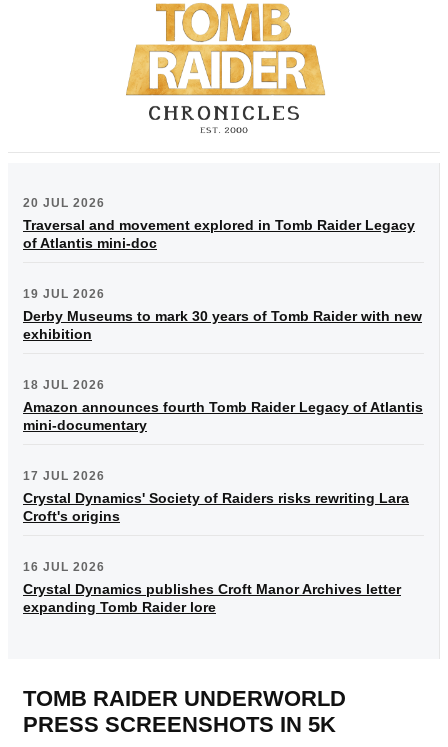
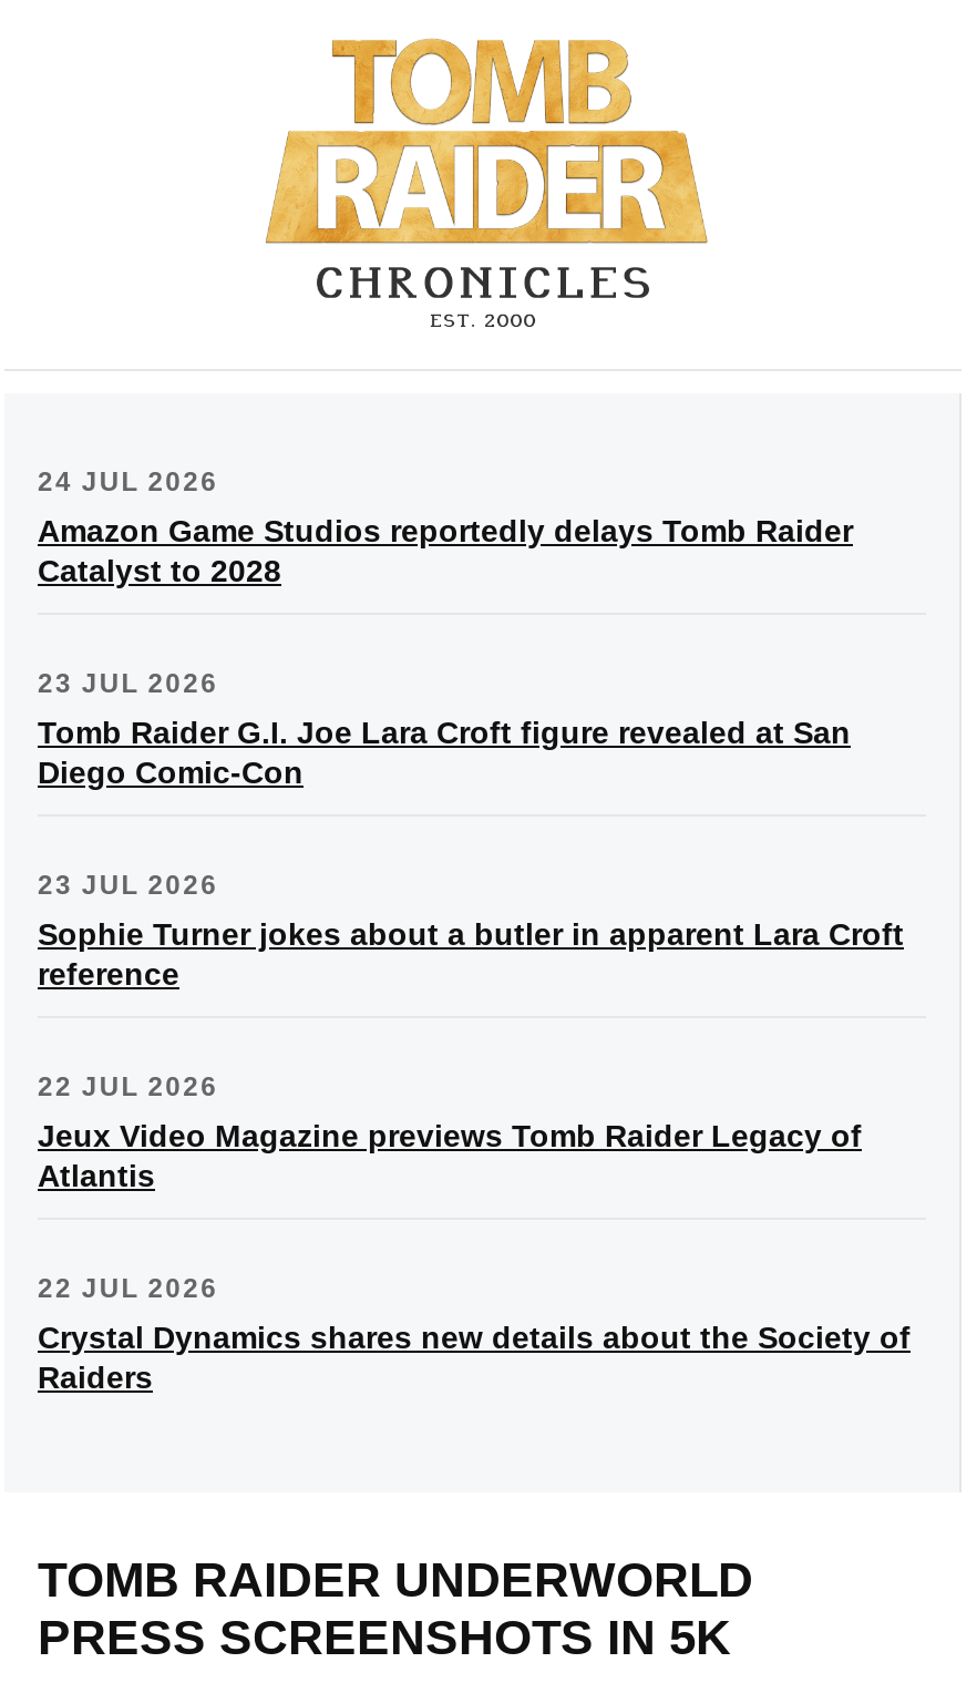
[23,196,415,251] 20 JUL 2026 | Traversal and movement explored in Tomb Raider Legacy | of Atlantis mini-doc -> [38,466,853,588] 24 JUL 2026 | Amazon Game Studios reportedly delays Tomb Raider | Catalyst to 2028
[23,287,422,342] 19 JUL 2026 | Derby Museums to mark 30 years of Tomb Raider with new | exhibition -> [38,668,851,790] 23 JUL 2026 | Tomb Raider G.I. Joe Lara Croft figure revealed at San | Diego Comic-Con
[23,378,423,433] 18 JUL 2026 | Amazon announces fourth Tomb Raider Legacy of Atlantis | mini-documentary -> [38,869,904,991] 23 JUL 2026 | Sophie Turner jokes about a butler in apparent Lara Croft | reference
[23,469,409,524] 17 JUL 2026 | Crystal Dynamics' Society of Raiders risks rewriting Lara | Croft's origins -> [38,1071,862,1193] 22 JUL 2026 | Jeux Video Magazine previews Tomb Raider Legacy of | Atlantis
[23,560,401,615] 16 JUL 2026 | Crystal Dynamics publishes Croft Manor Archives letter | expanding Tomb Raider lore -> [38,1273,911,1394] 22 JUL 2026 | Crystal Dynamics shares new details about the Society of | Raiders

